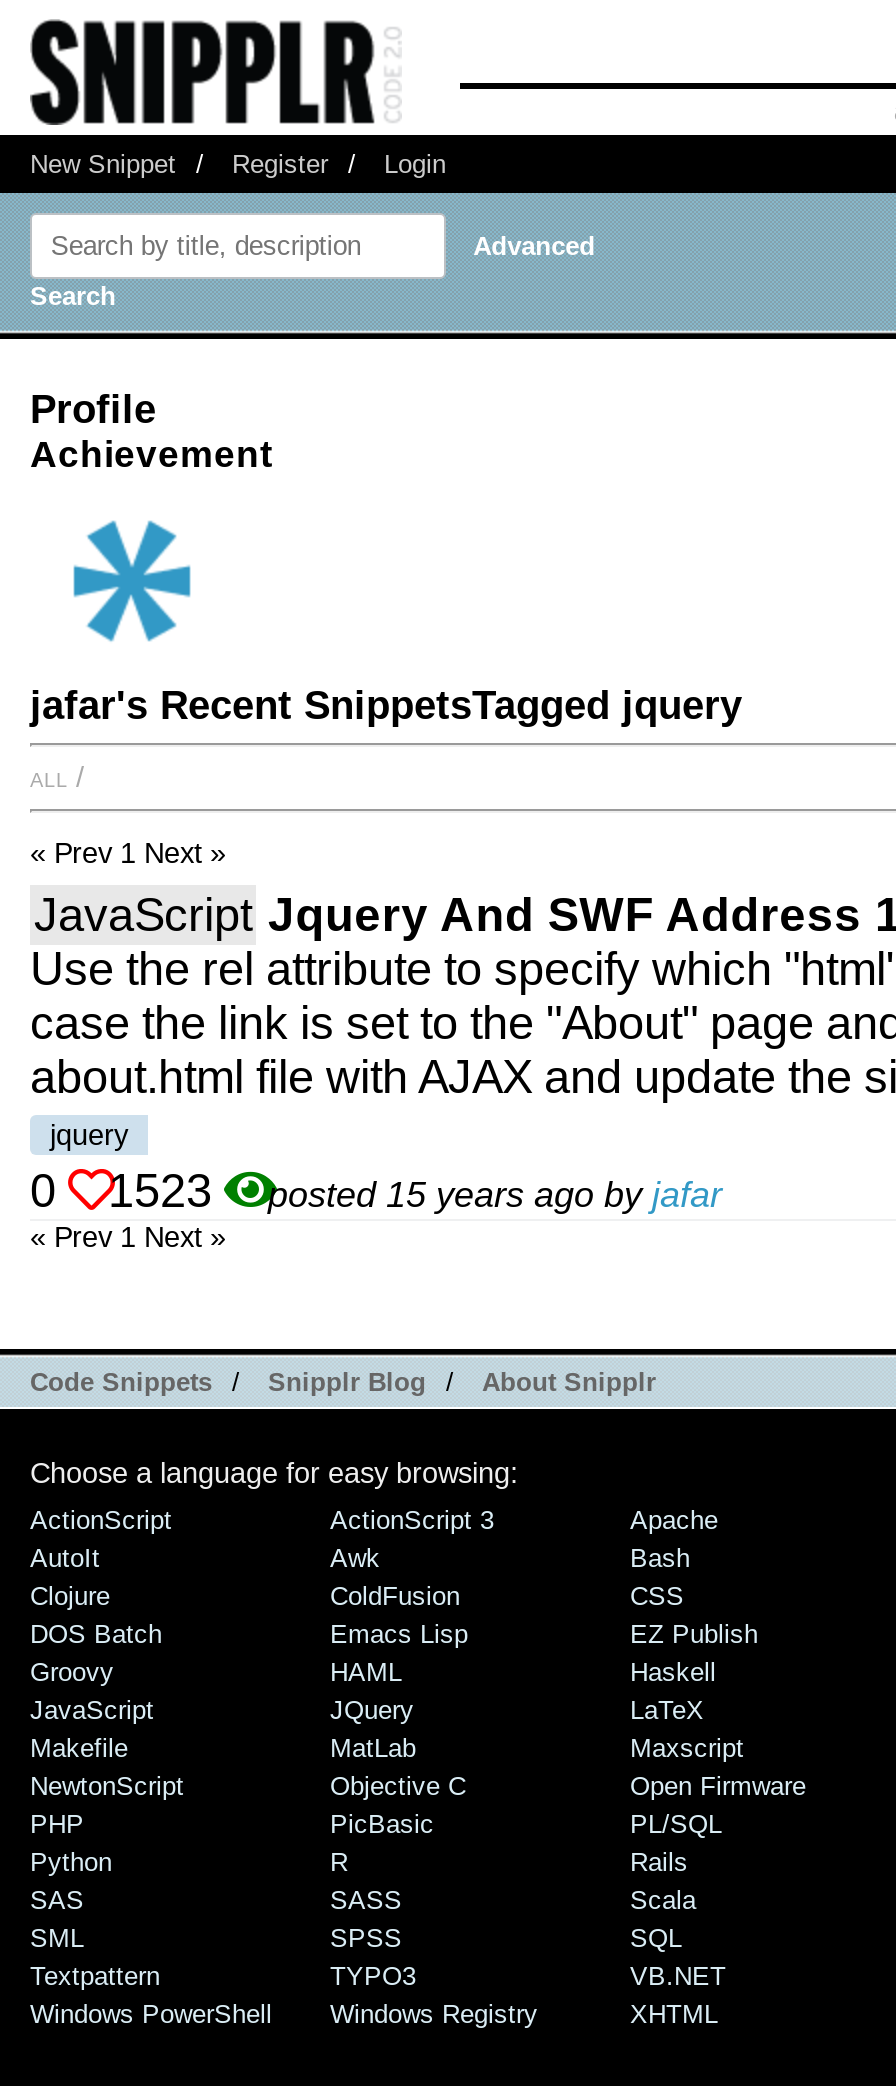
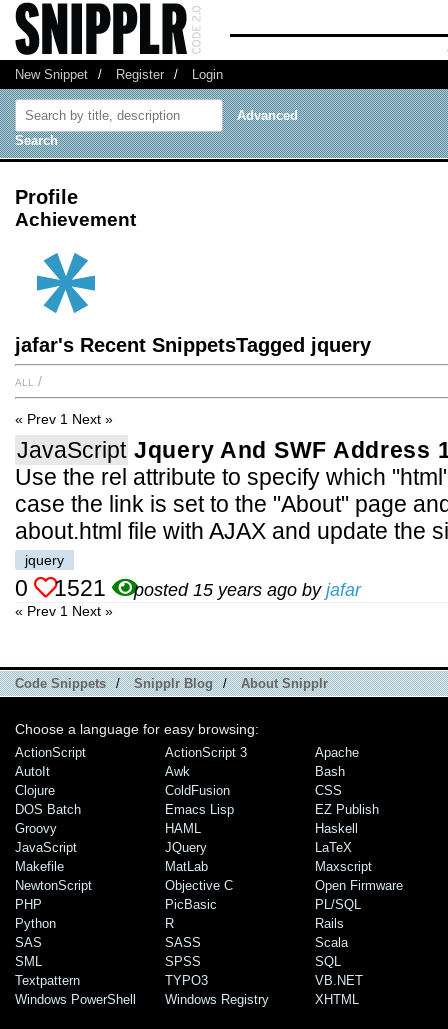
[30,1164,722,1216] 0 1523 posted 15 years ago by jafar -> [15,575,361,601] 0 1521 posted 15 years ago by jafar

